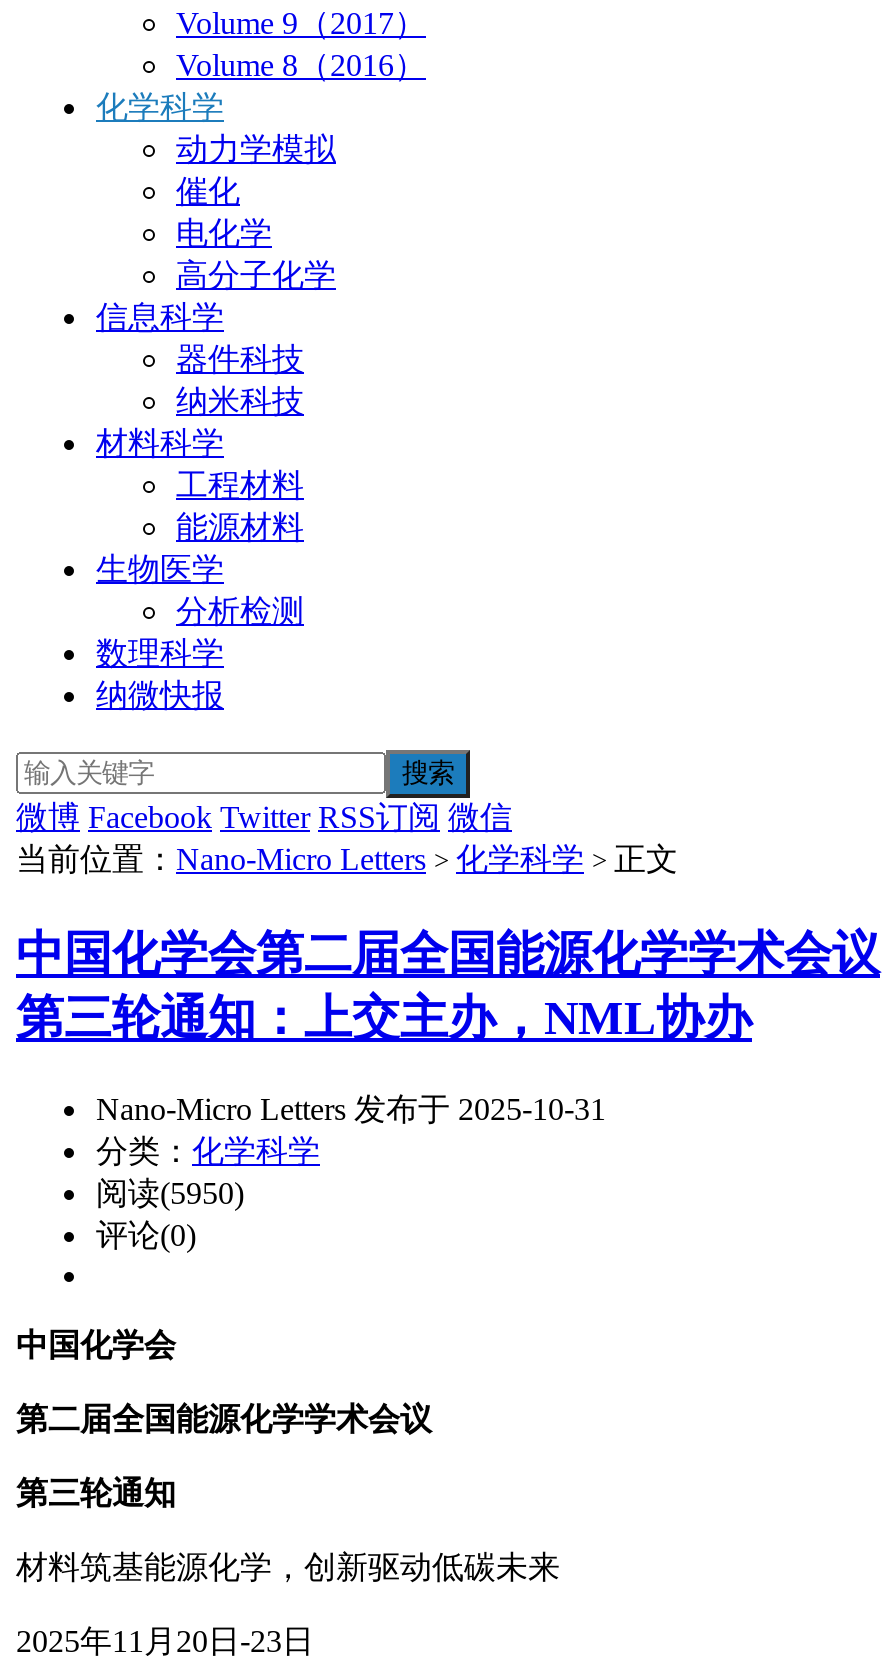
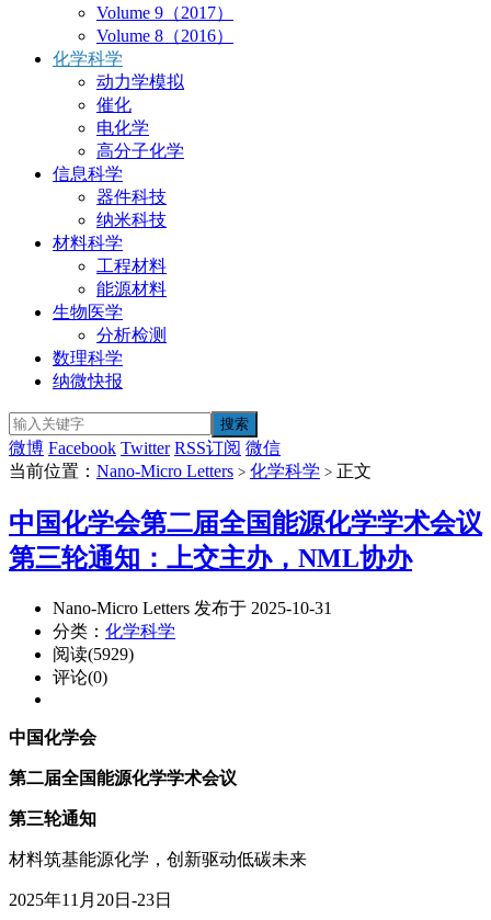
[96,1176,244,1210] 阅读(5950) -> [53,645,134,663] 阅读(5929)

